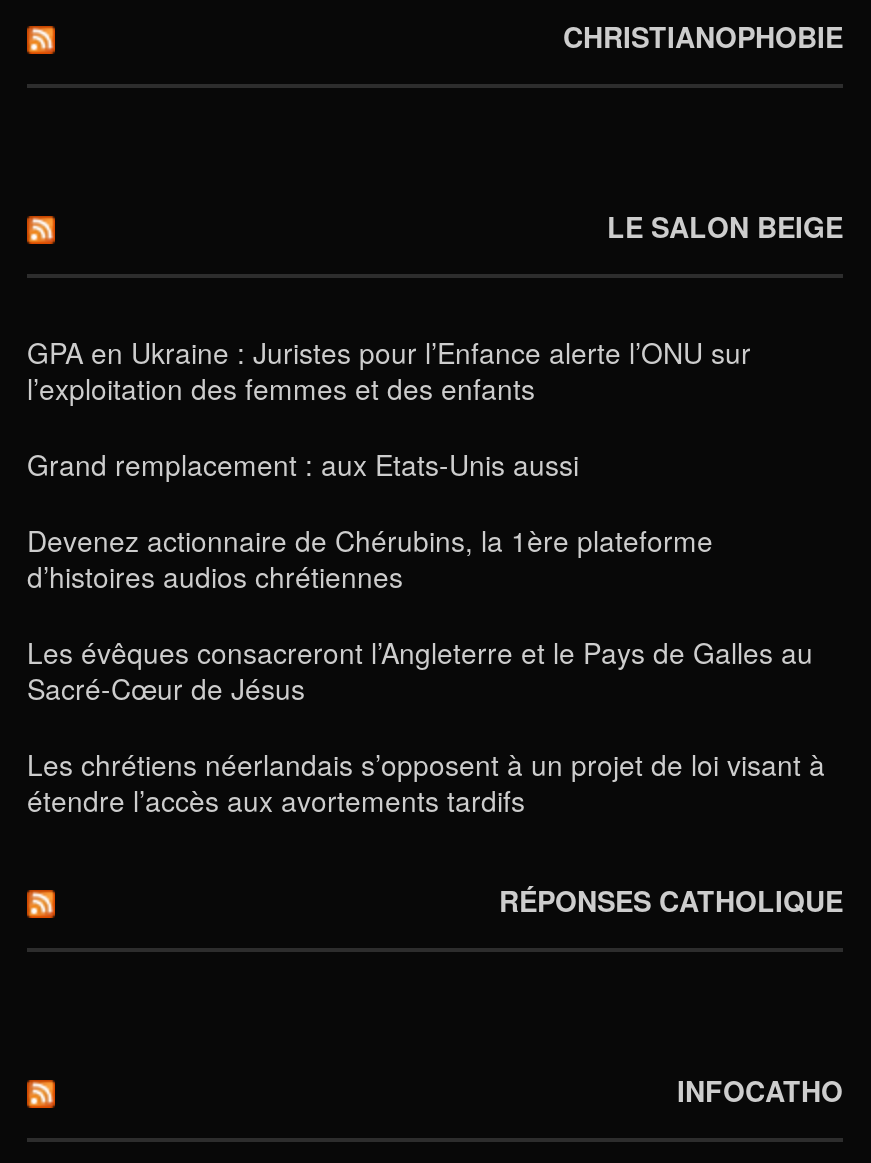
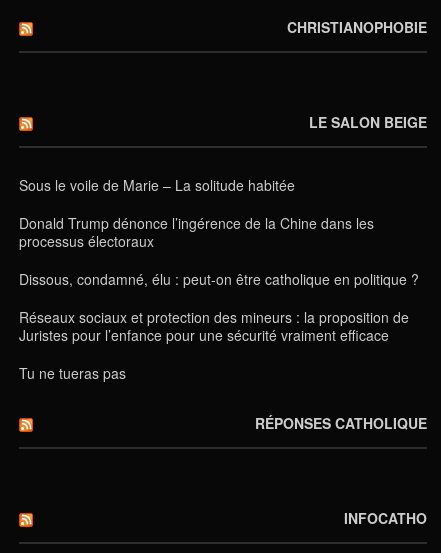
[27,331,751,407] GPA en Ukraine : Juristes pour l’Enfance alerte l’ONU sur | l’exploitation des femmes et des enfants -> [19,175,295,195] Sous le voile de Marie – La solitude habitée
[27,443,579,483] Grand remplacement : aux Etats-Unis aussi -> [19,213,374,251] Donald Trump dénonce l’ingérence de la Chine dans les | processus électoraux
[27,519,713,595] Devenez actionnaire de Chérubins, la 1ère plateforme | d’histoires audios chrétiennes -> [19,269,419,289] Dissous, condamné, élu : peut-on être catholique en politique ?
[27,631,813,707] Les évêques consacreront l’Angleterre et le Pays de Galles au | Sacré-Cœur de Jésus -> [19,307,409,345] Réseaux sociaux et protection des mineurs : la proposition de | Juristes pour l’enfance pour une sécurité vraiment efficace
[27,743,825,819] Les chrétiens néerlandais s’opposent à un projet de loi visant à | étendre l’accès aux avortements tardifs -> [19,363,126,383] Tu ne tueras pas

